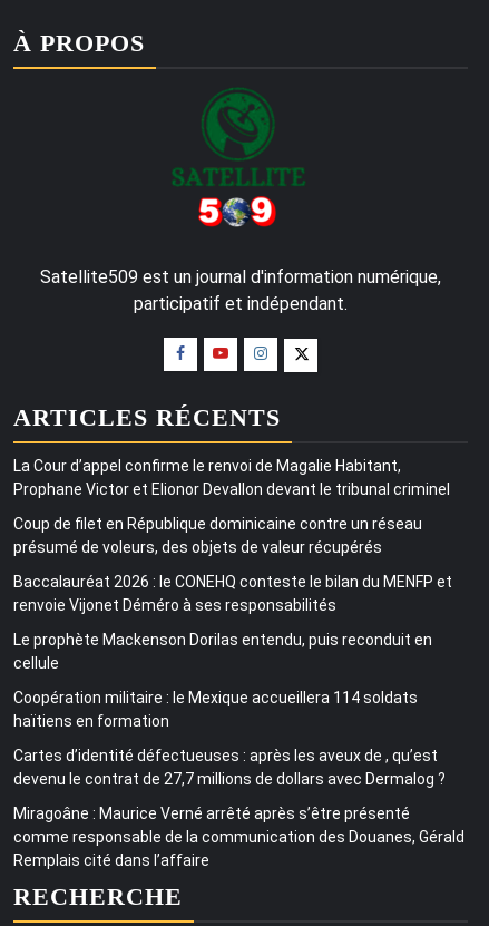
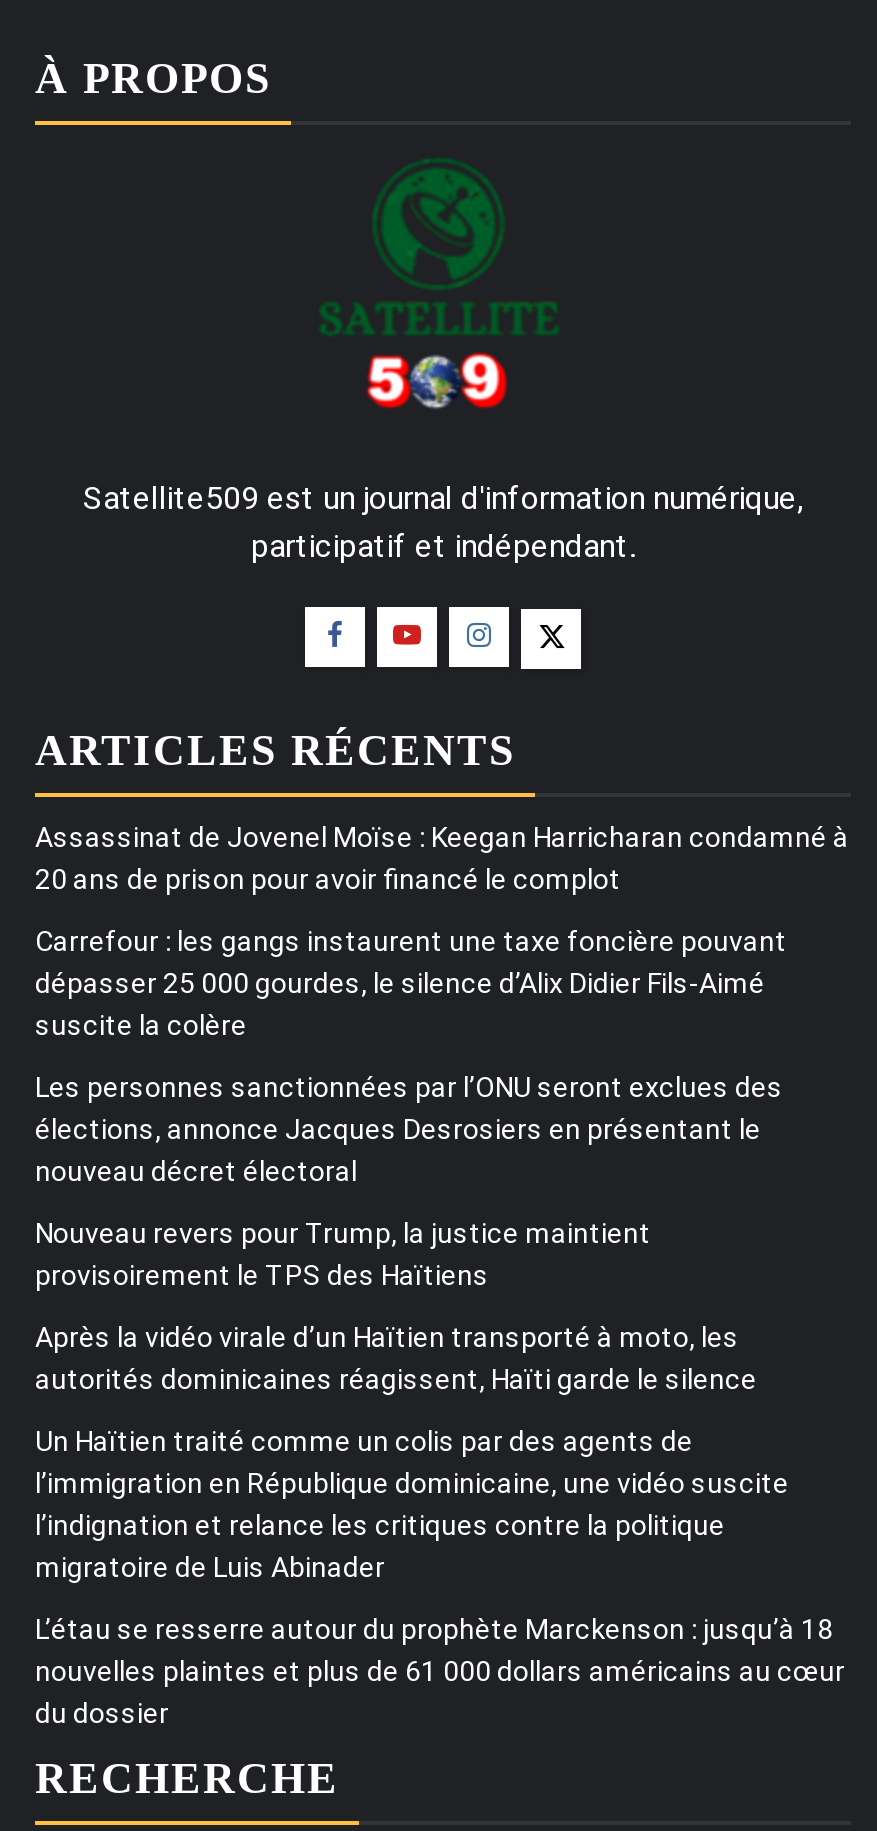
[13,457,450,498] La Cour d’appel confirme le renvoi de Magalie Habitant, | Prophane Victor et Elionor Devallon devant le tribunal criminel -> [35,821,849,895] Assassinat de Jovenel Moïse : Keegan Harricharan condamné à | 20 ans de prison pour avoir financé le complot
[13,515,422,556] Coup de filet en République dominicaine contre un réseau | présumé de voleurs, des objets de valeur récupérés -> [35,925,787,1041] Carrefour : les gangs instaurent une taxe foncière pouvant | dépasser 25 000 gourdes, le silence d’Alix Didier Fils-Aimé | suscite la colère
[13,573,452,614] Baccalauréat 2026 : le CONEHQ conteste le bilan du MENFP et | renvoie Vijonet Déméro à ses responsabilités -> [35,1071,783,1187] Les personnes sanctionnées par l’ONU seront exclues des | élections, annonce Jacques Desrosiers en présentant le | nouveau décret électoral
[13,631,432,672] Le prophète Mackenson Dorilas entendu, puis reconduit en | cellule -> [35,1217,651,1291] Nouveau revers pour Trump, la justice maintient | provisoirement le TPS des Haïtiens
[13,689,418,730] Coopération militaire : le Mexique accueillera 114 soldats | haïtiens en formation -> [35,1321,757,1395] Après la vidéo virale d’un Haïtien transporté à moto, les | autorités dominicaines réagissent, Haïti garde le silence
[13,747,446,788] Cartes d’identité défectueuses : après les aveux de , qu’est | devenu le contrat de 27,7 millions de dollars avec Dermalog ? -> [35,1425,789,1583] Un Haïtien traité comme un colis par des agents de | l’immigration en République dominicaine, une vidéo suscite | l’indignation et relance les critiques contre la politique | migratoire de Luis Abinader
[13,805,464,869] Miragoâne : Maurice Verné arrêté après s’être présenté | comme responsable de la communication des Douanes, Gérald | Remplais cité dans l’affaire -> [35,1613,845,1729] L’étau se resserre autour du prophète Marckenson : jusqu’à 18 | nouvelles plaintes et plus de 61 000 dollars américains au cœur | du dossier

